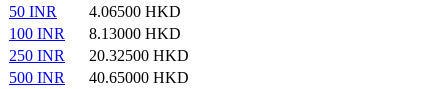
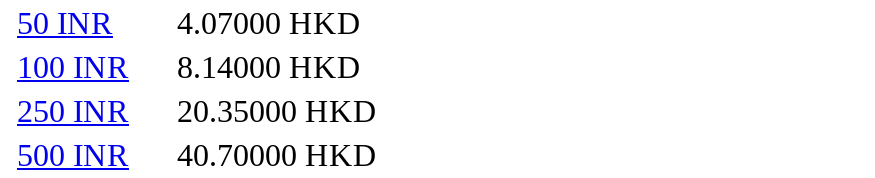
[9,3,181,20] 50 INR 4.06500 HKD -> [17,6,361,40] 50 INR 4.07000 HKD
[9,25,181,42] 100 INR 8.13000 HKD -> [17,50,361,84] 100 INR 8.14000 HKD
[9,47,189,64] 250 INR 20.32500 HKD -> [17,94,377,128] 250 INR 20.35000 HKD
[9,69,189,86] 500 INR 40.65000 HKD -> [17,138,377,172] 500 INR 40.70000 HKD

